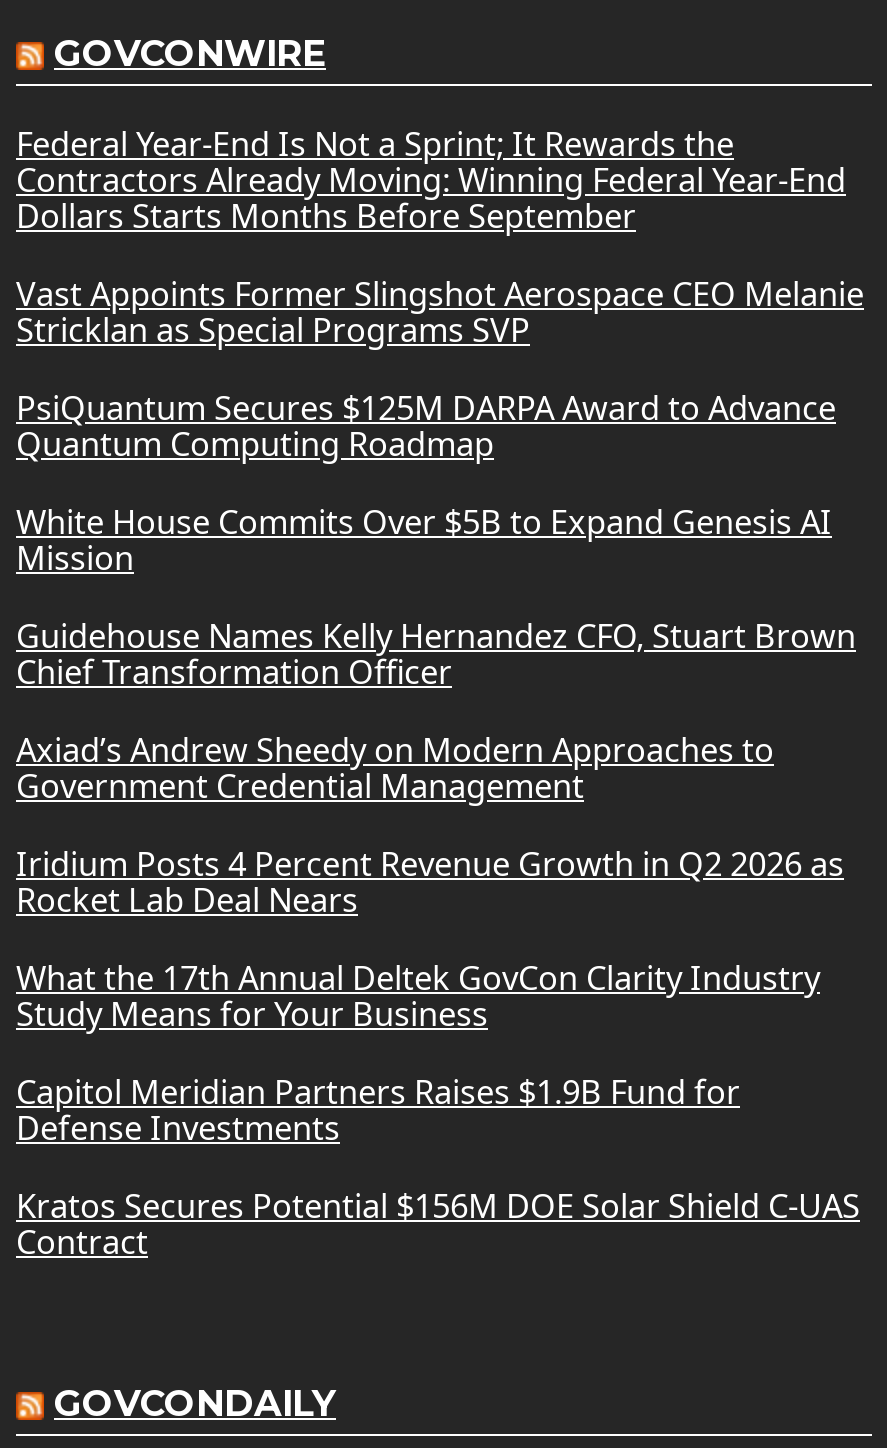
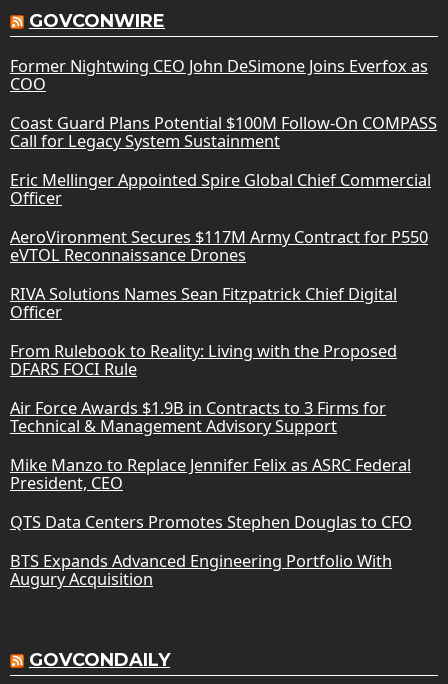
[16,122,846,238] Federal Year-End Is Not a Sprint; It Rewards the | Contractors Already Moving: Winning Federal Year-End | Dollars Starts Months Before September -> [10,55,428,95] Former Nightwing CEO John DeSimone Joins Everfox as | COO
[16,272,864,352] Vast Appoints Former Slingshot Aerospace CEO Melanie | Stricklan as Special Programs SVP -> [10,112,437,152] Coast Guard Plans Potential $100M Follow-On COMPASS | Call for Legacy System Sustainment
[16,386,836,466] PsiQuantum Secures $125M DARPA Award to Advance | Quantum Computing Roadmap -> [10,169,431,209] Eric Mellinger Appointed Spire Global Chief Commercial | Officer
[16,500,832,580] White House Commits Over $5B to Expand Genesis AI | Mission -> [10,226,428,266] AeroVironment Secures $117M Army Contract for P550 | eVTOL Reconnaissance Drones
[16,614,856,694] Guidehouse Names Kelly Hernandez CFO, Stuart Brown | Chief Transformation Officer -> [10,283,397,323] RIVA Solutions Names Sean Fitzpatrick Chief Digital | Officer
[16,728,774,808] Axiad’s Andrew Sheedy on Modern Approaches to | Government Credential Management -> [10,340,397,380] From Rulebook to Reality: Living with the Proposed | DFARS FOCI Rule
[16,842,844,922] Iridium Posts 4 Percent Revenue Growth in Q2 2026 as | Rocket Lab Deal Nears -> [10,397,386,437] Air Force Awards $1.9B in Contracts to 3 Firms for | Technical & Management Advisory Support
[16,956,820,1036] What the 17th Annual Deltek GovCon Clarity Industry | Study Means for Your Business -> [10,454,411,494] Mike Manzo to Replace Jennifer Felix as ASRC Federal | President, CEO
[16,1070,740,1150] Capitol Meridian Partners Raises $1.9B Fund for | Defense Investments -> [10,511,412,533] QTS Data Centers Promotes Stephen Douglas to CFO
[16,1184,860,1264] Kratos Secures Potential $156M DOE Solar Shield C-UAS | Contract -> [10,550,392,590] BTS Expands Advanced Engineering Portfolio With | Augury Acquisition

